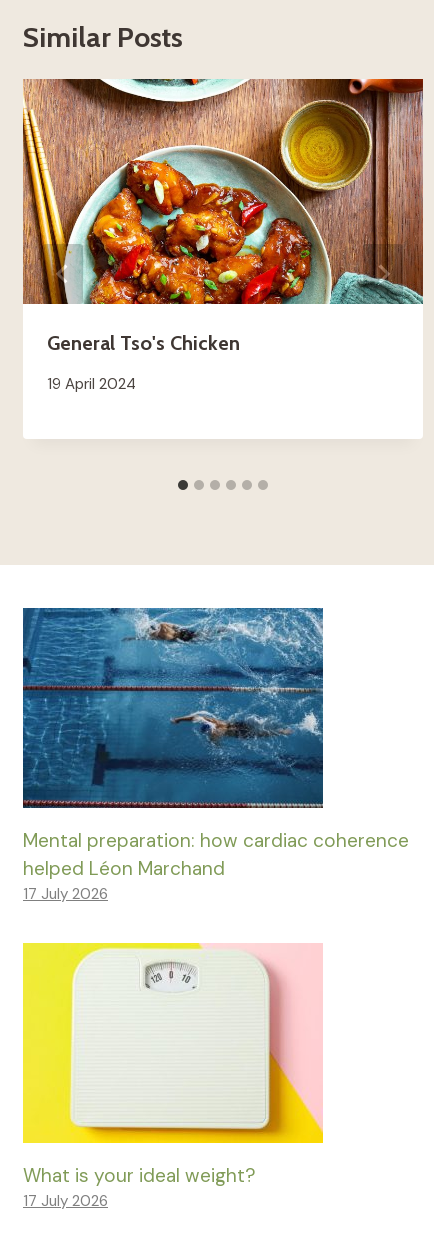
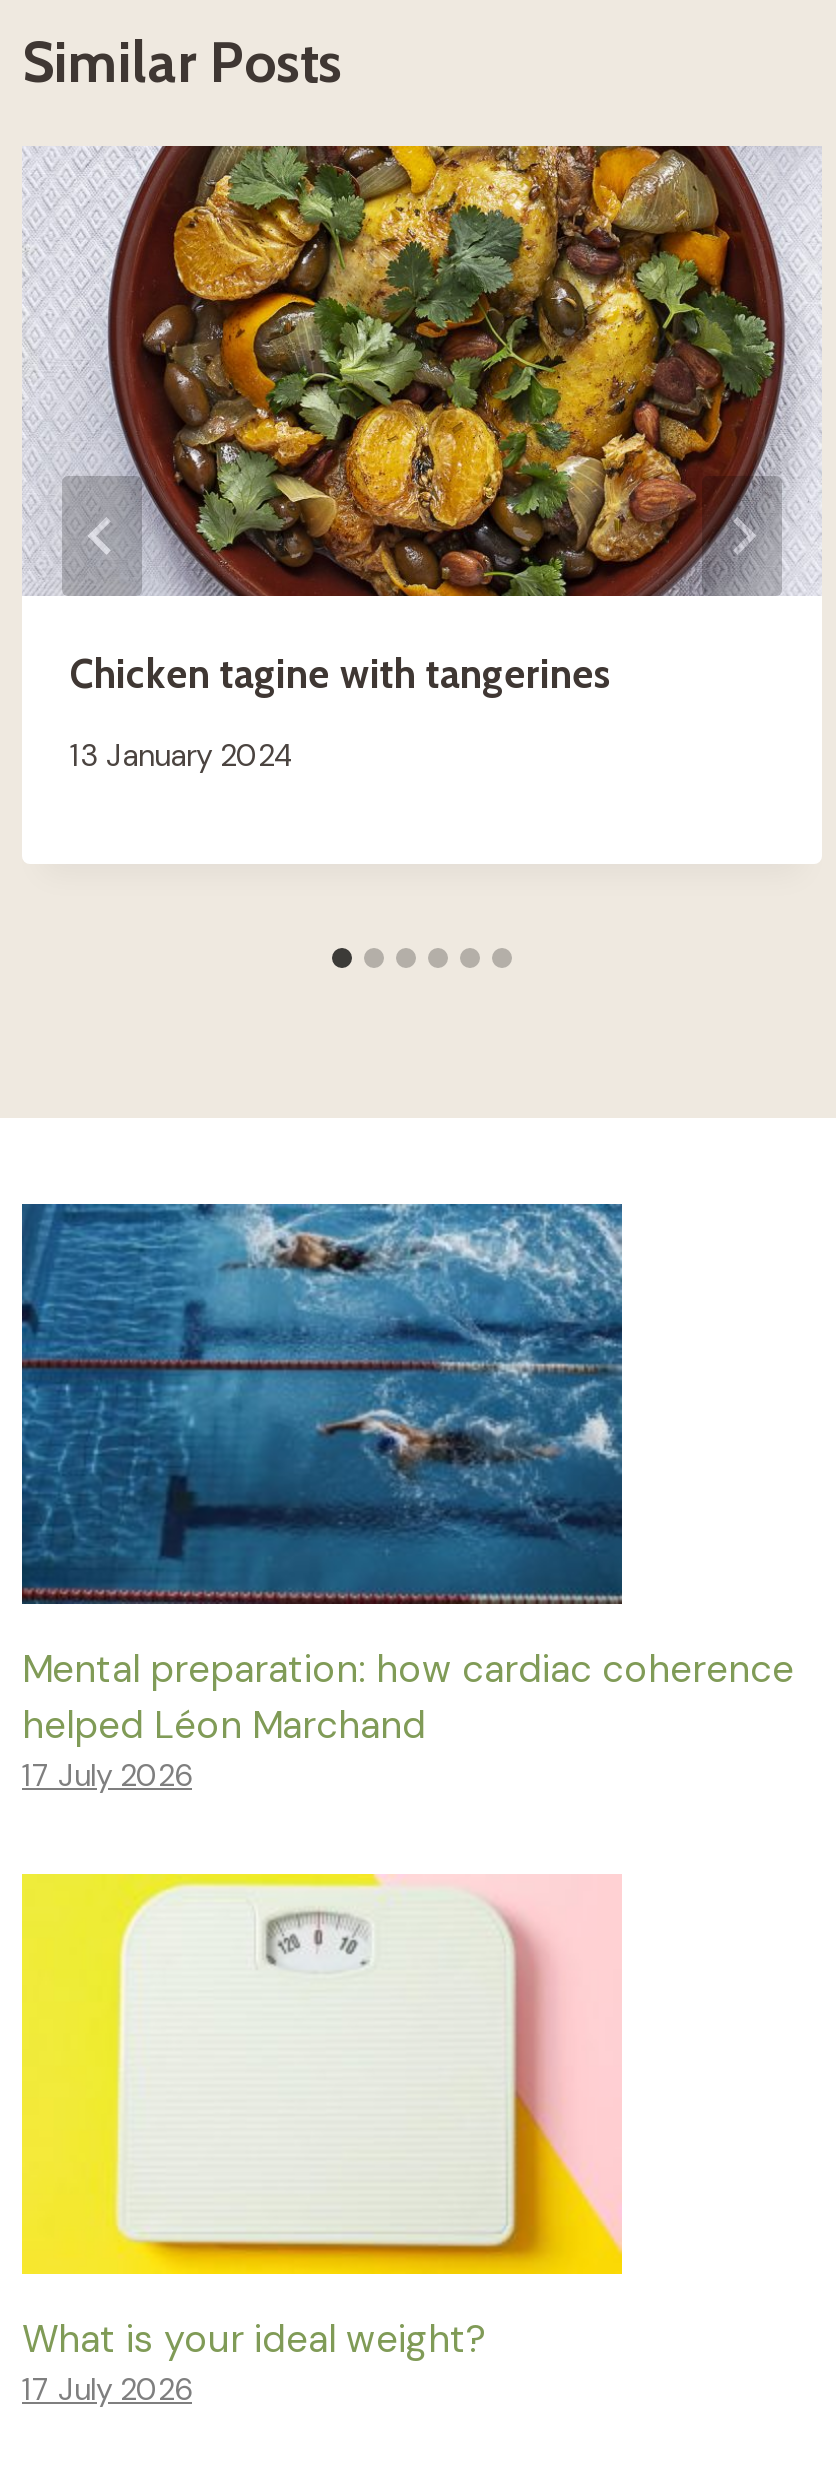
[22,78,424,355] [image] | General Tso's Chicken -> [22,144,822,698] [image] | Chicken tagine with tangerines
[47,374,136,394] 19 April 2024 -> [70,737,294,777] 13 January 2024

